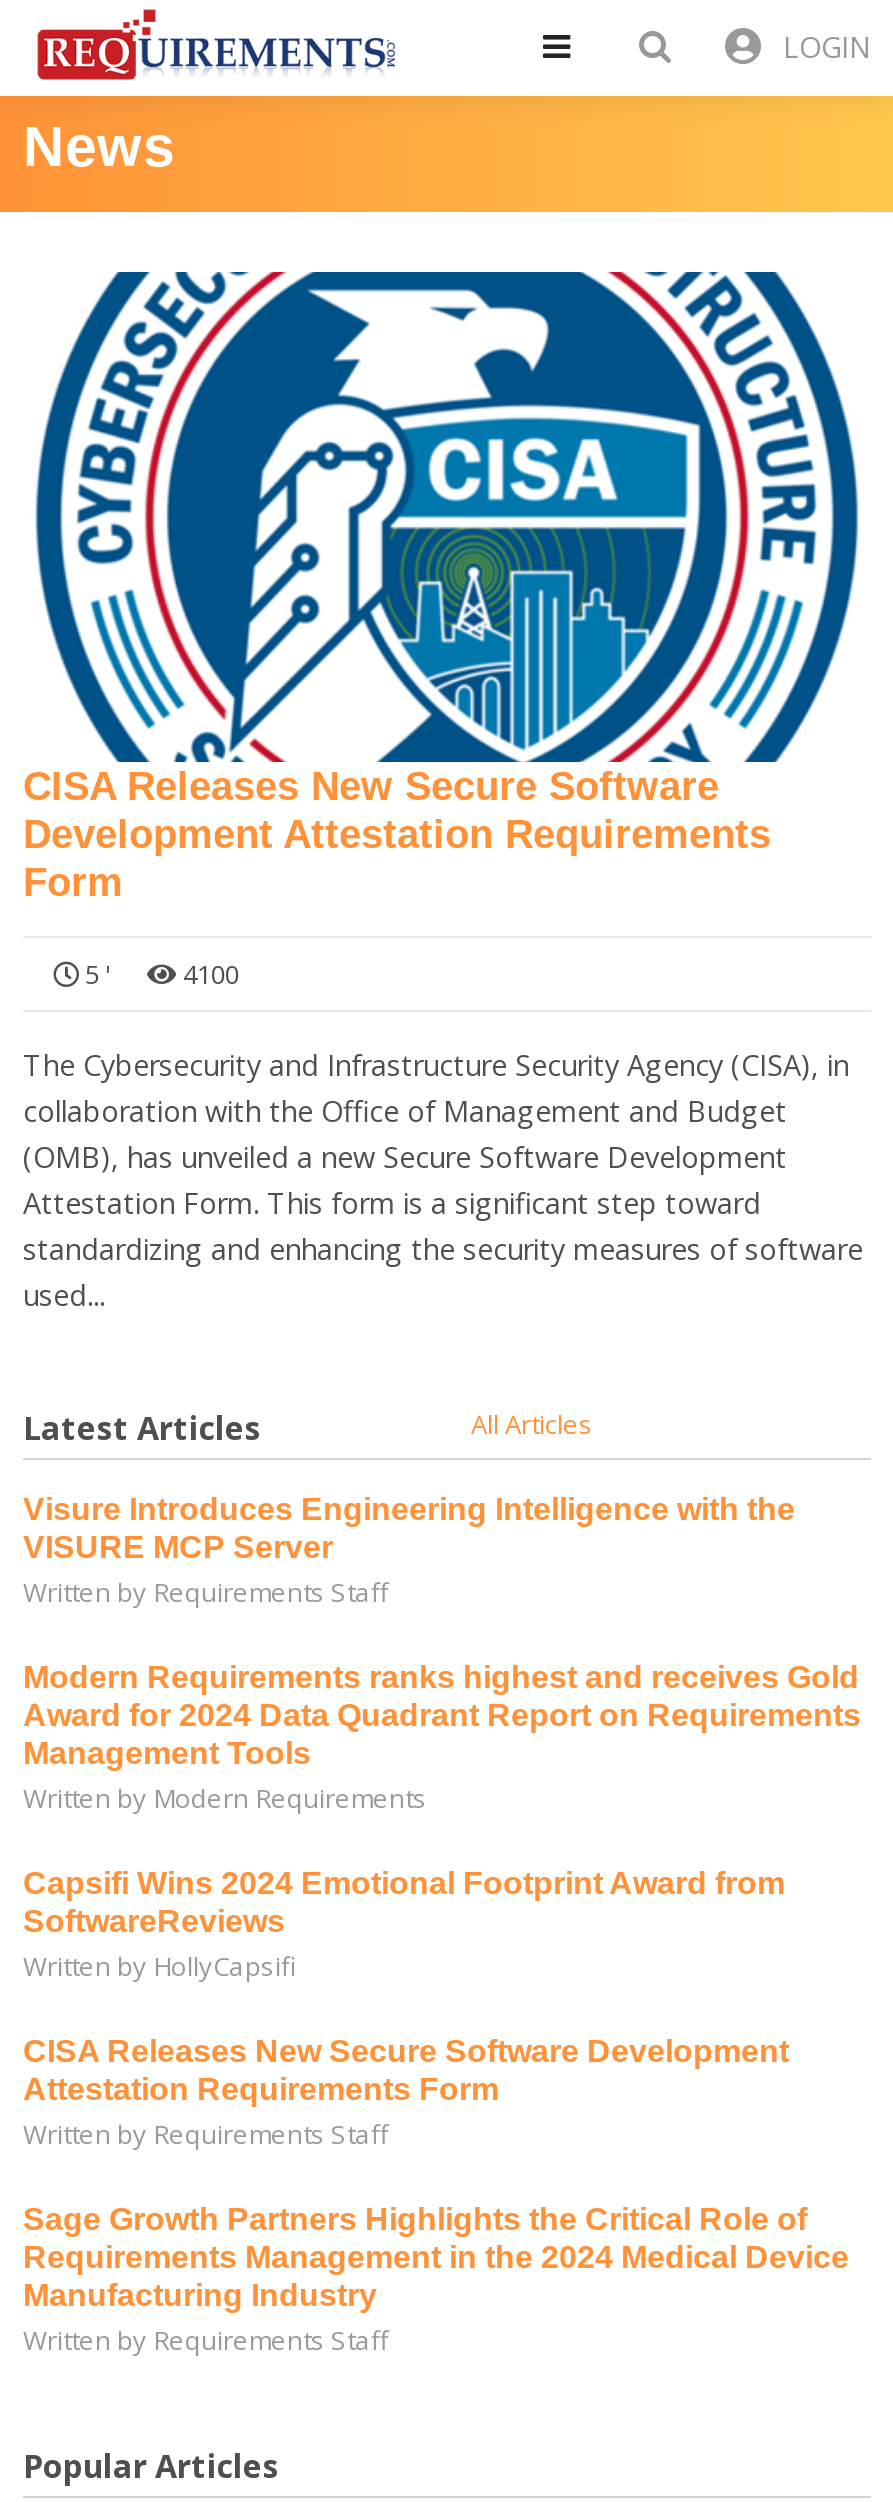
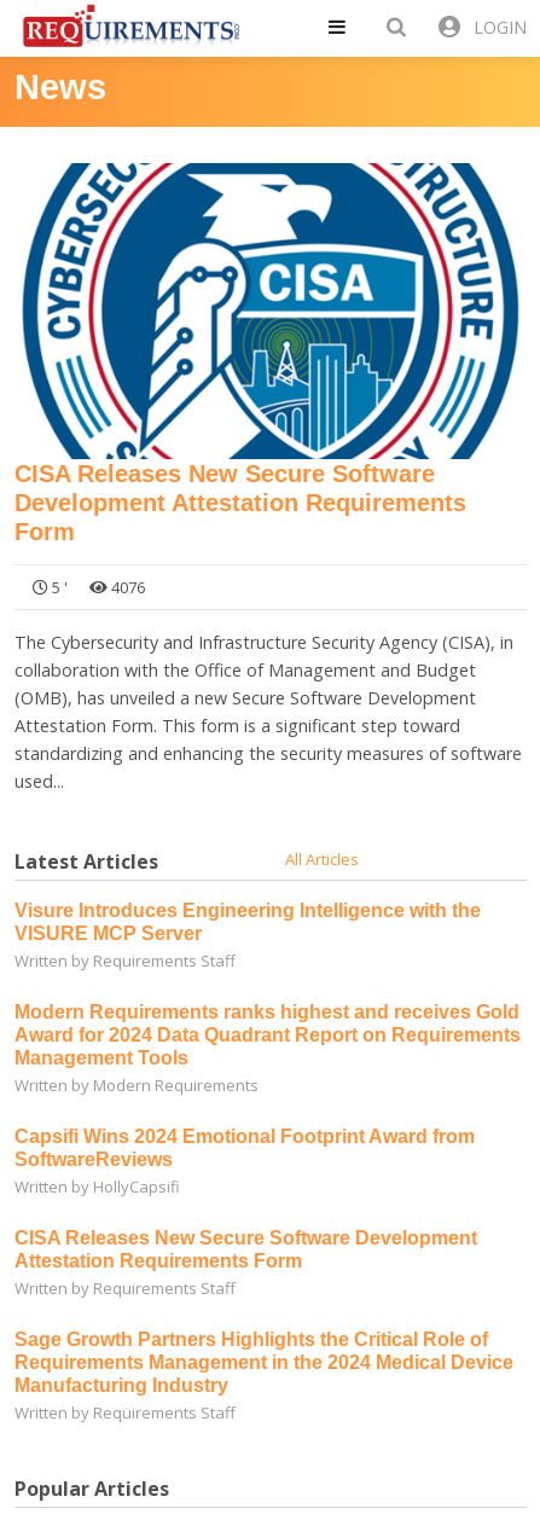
[79,956,239,992] 5 ' 4100 -> [48,576,145,598] 5 ' 4076

